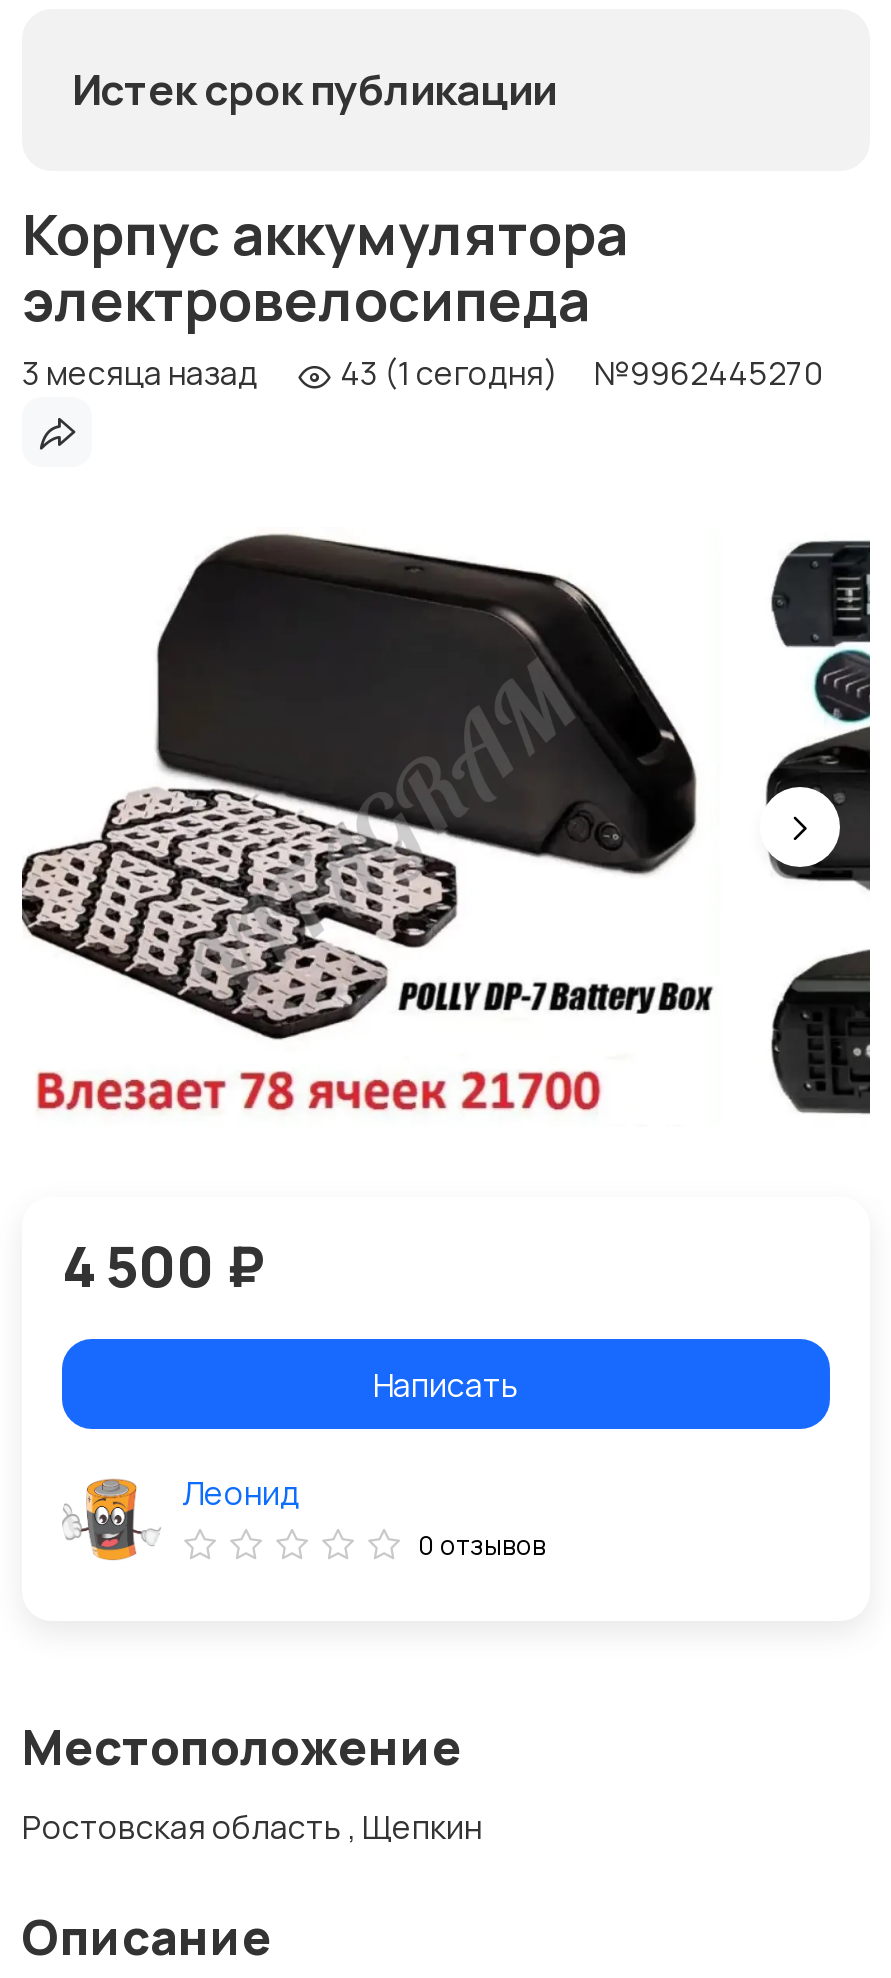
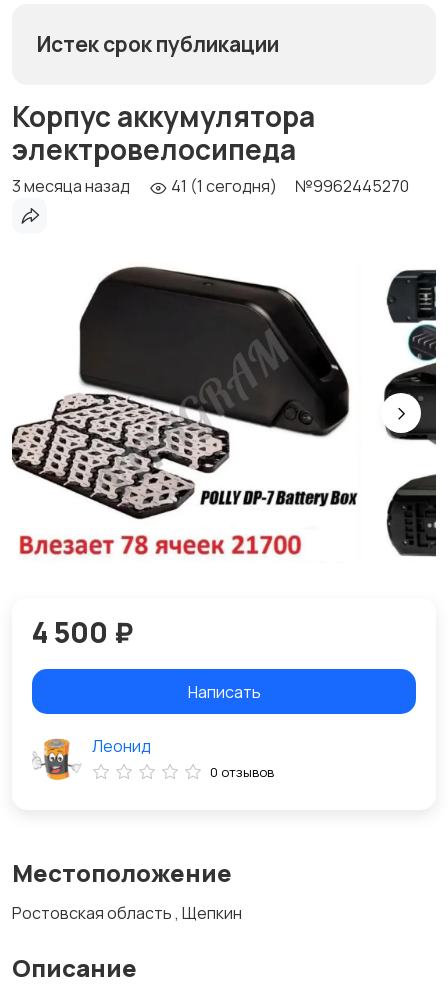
[22,351,822,395] 3 месяца назад 43 (1 сегодня) №9962445270 -> [12,175,409,197] 3 месяца назад 41 (1 сегодня) №9962445270

